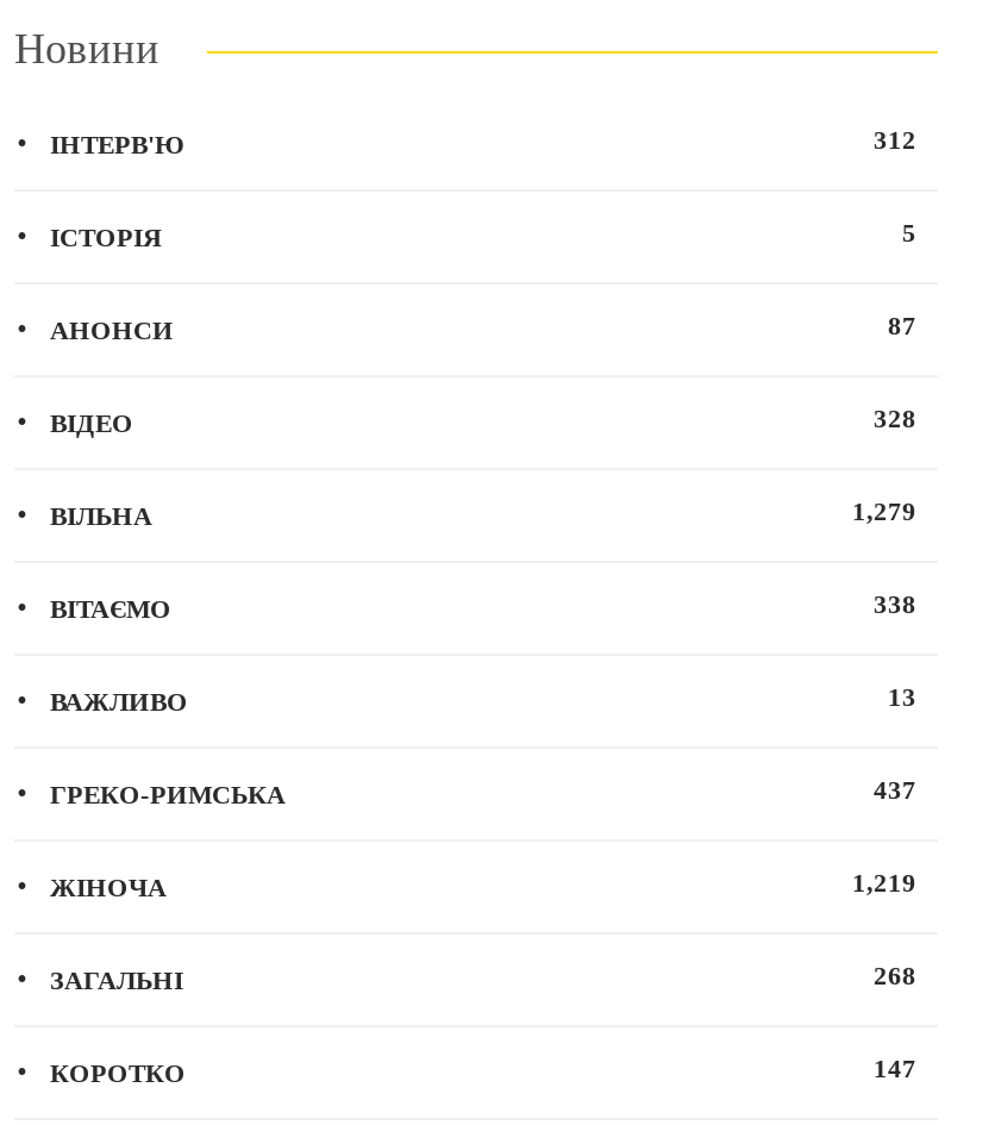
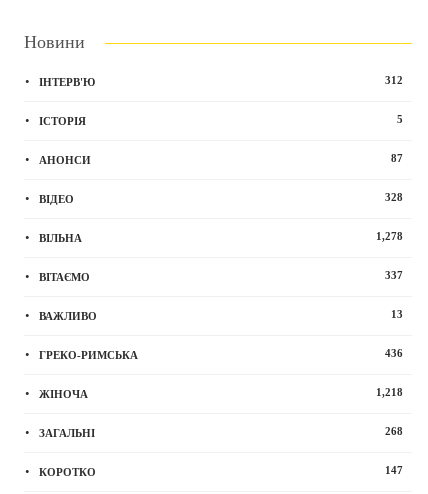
[852,496,916,525] 1,279 -> [376,230,403,242] 1,278
[874,589,916,618] 338 -> [385,269,403,281] 337
[874,775,916,804] 437 -> [385,347,403,359] 436
[852,868,916,896] 1,219 -> [376,386,403,398] 1,218

